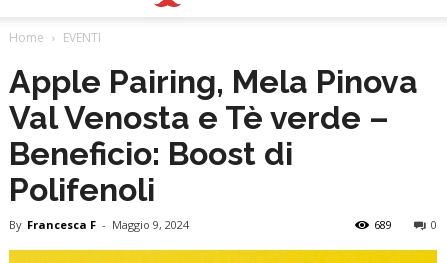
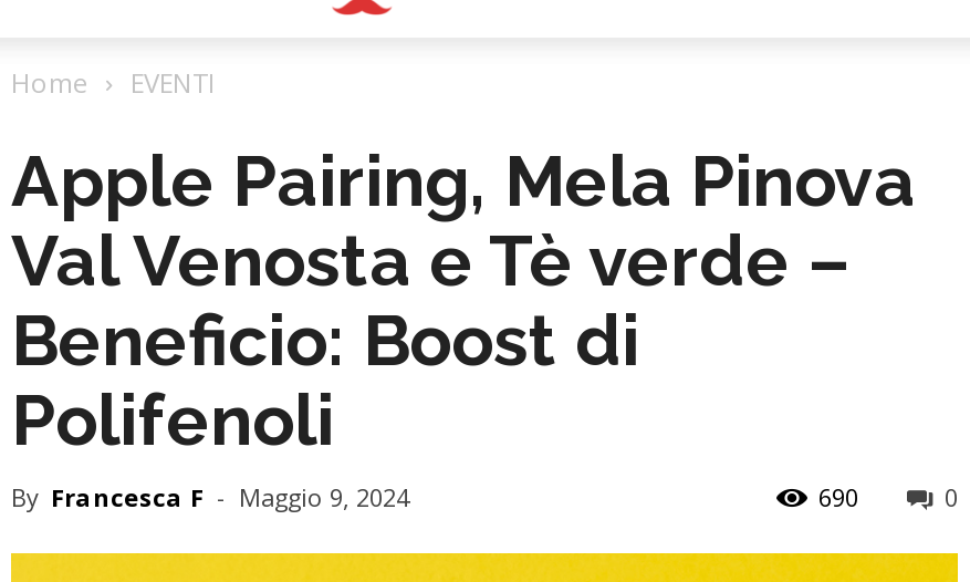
[374,217,392,232] 689 -> [818,480,858,513] 690

